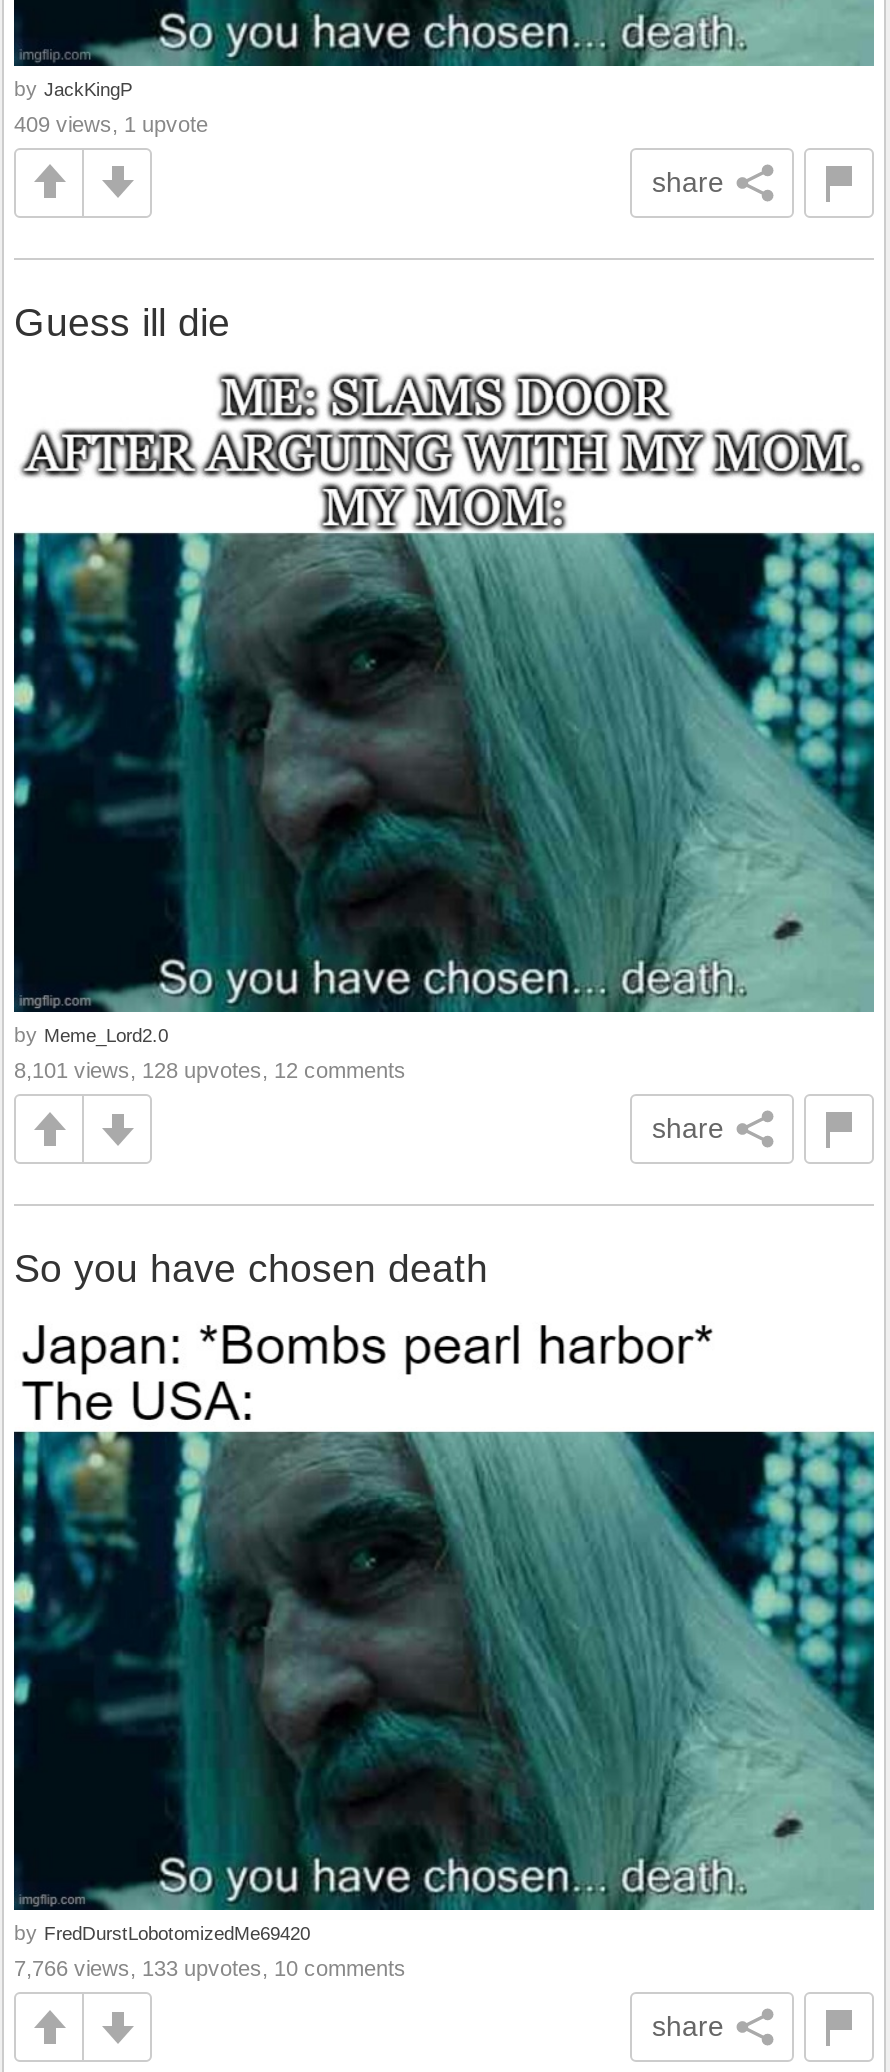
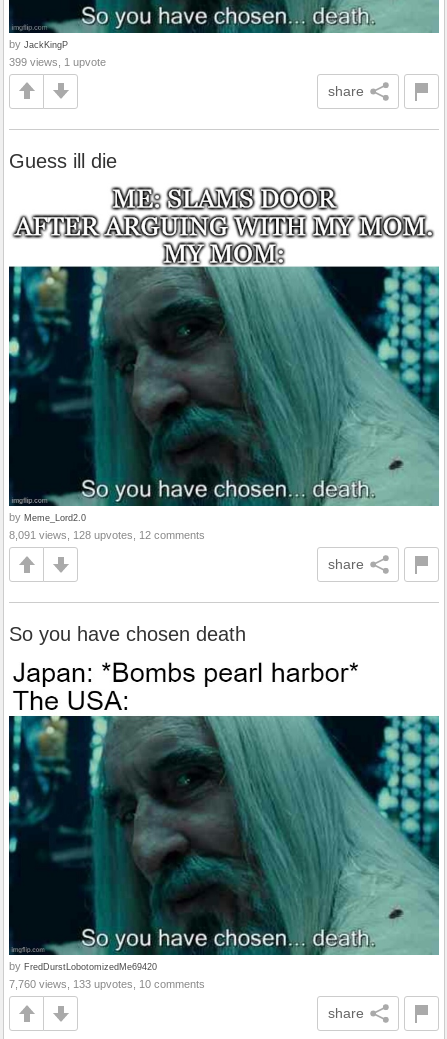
[14,111,208,135] 409 views, 1 upvote -> [9,56,106,68] 399 views, 1 upvote
[14,1058,406,1082] 8,101 views, 128 upvotes, 12 comments -> [9,529,205,541] 8,091 views, 128 upvotes, 12 comments
[14,1956,406,1980] 7,766 views, 133 upvotes, 10 comments -> [9,978,205,990] 7,760 views, 133 upvotes, 10 comments

